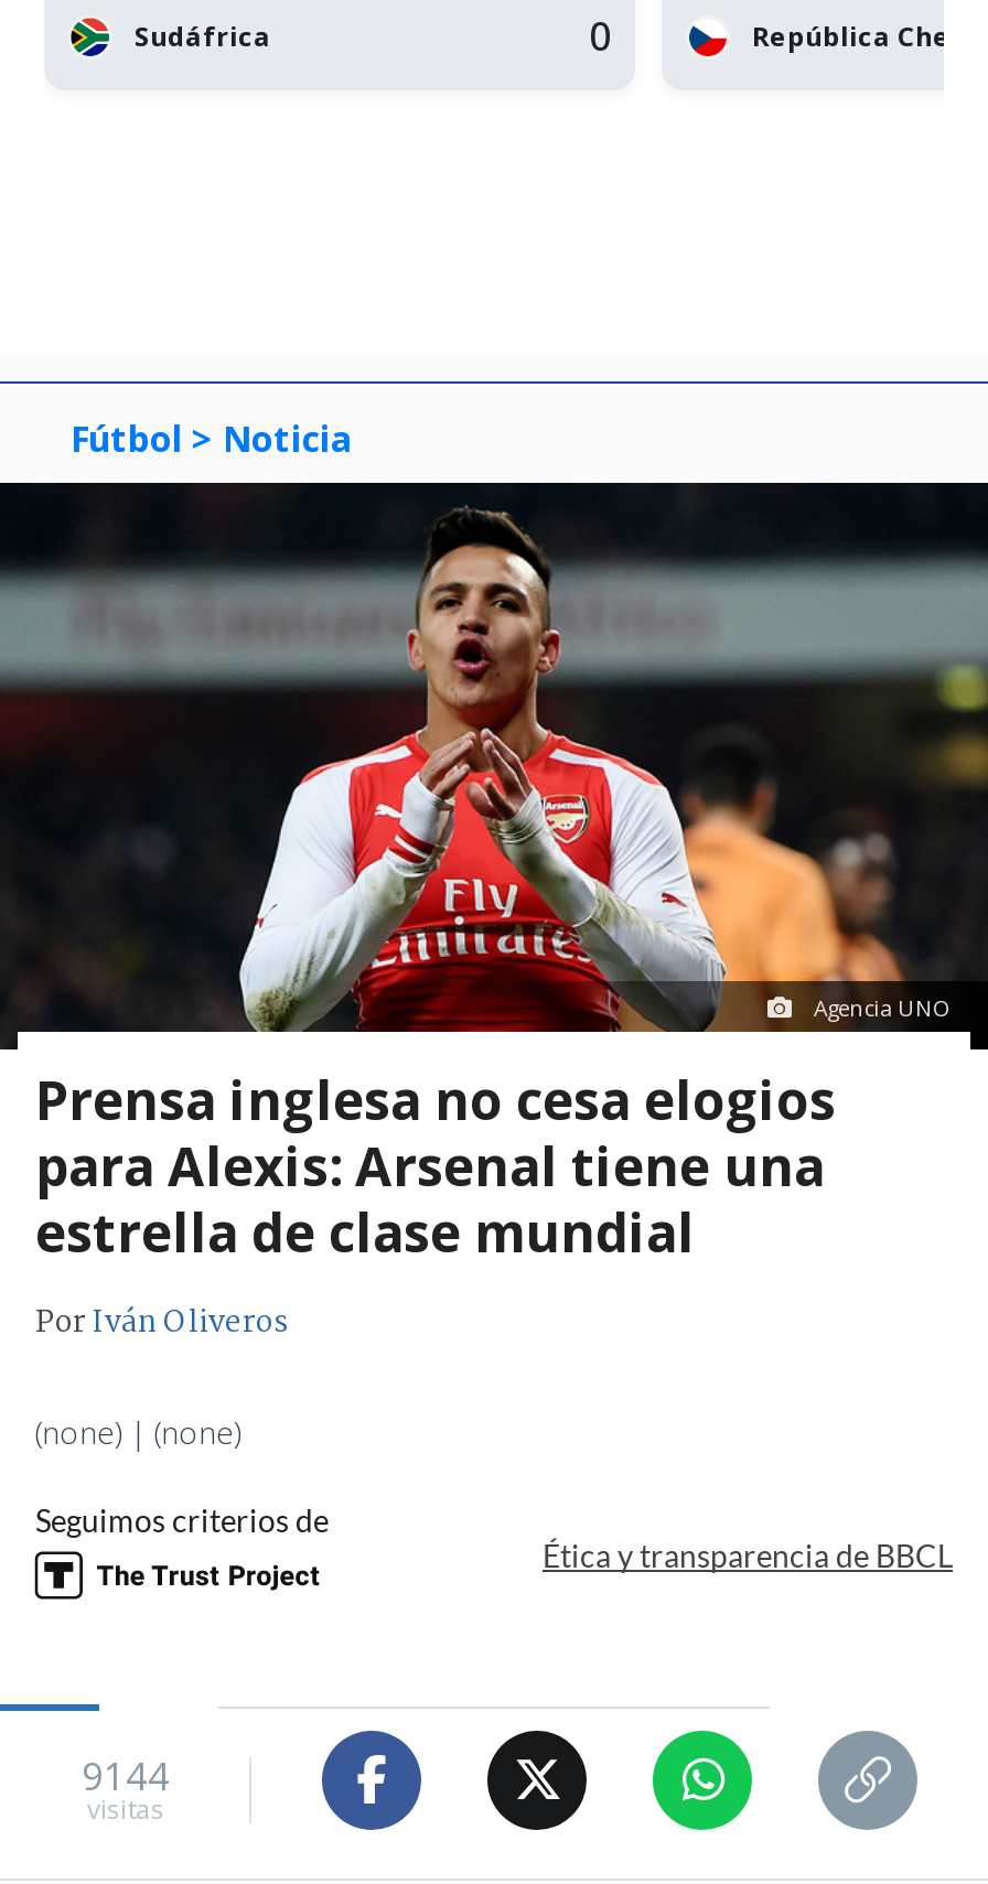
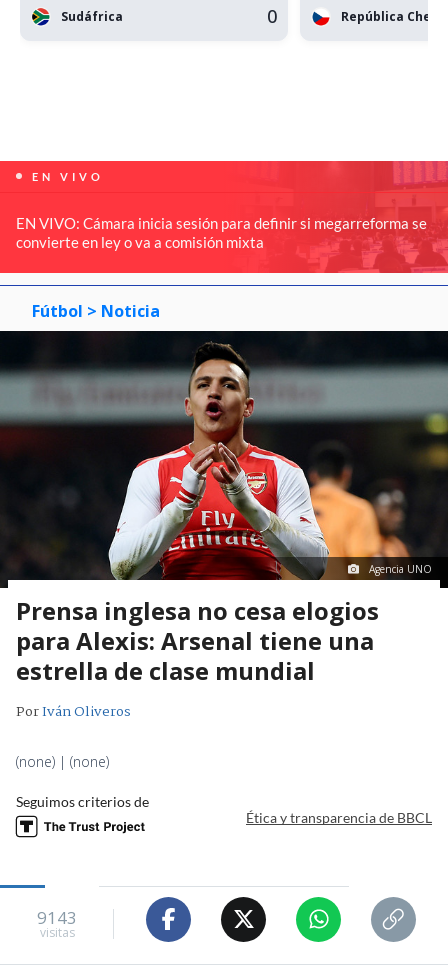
none -> [3,160,445,274] [image] | EN VIVO | EN VIVO: Cámara inicia sesión para definir si megarreforma se | convierte en ley o va a comisión mixta
[82,1751,170,1802] 9144 -> [37,906,77,929] 9143

